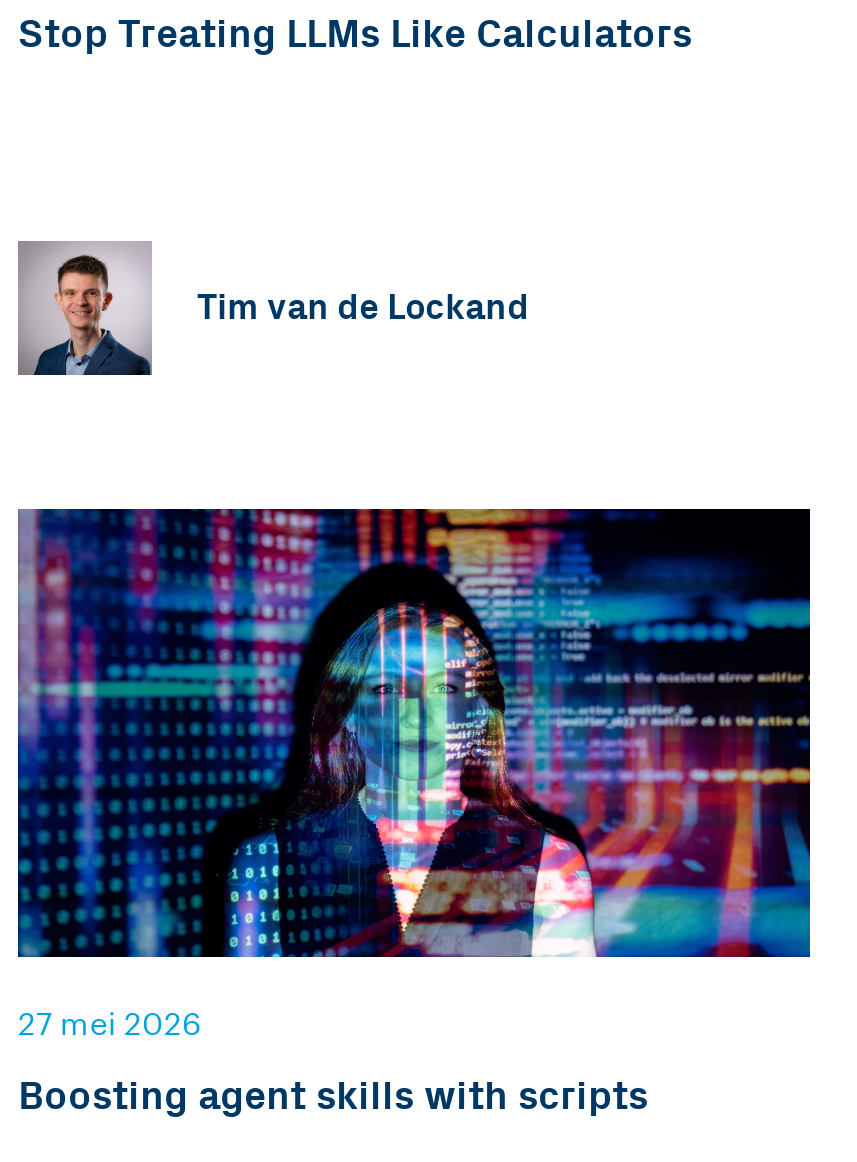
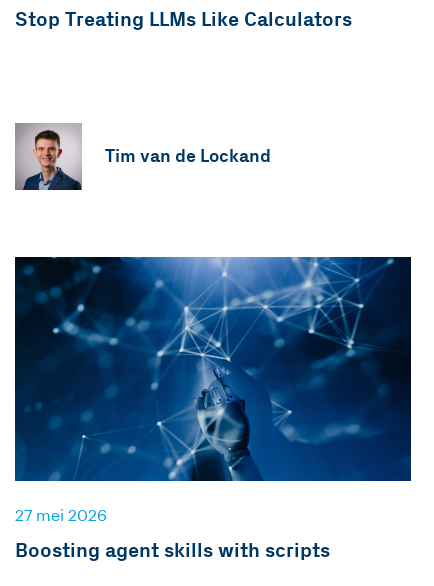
[16,507,812,959] [image] -> [14,256,412,482] [image]

